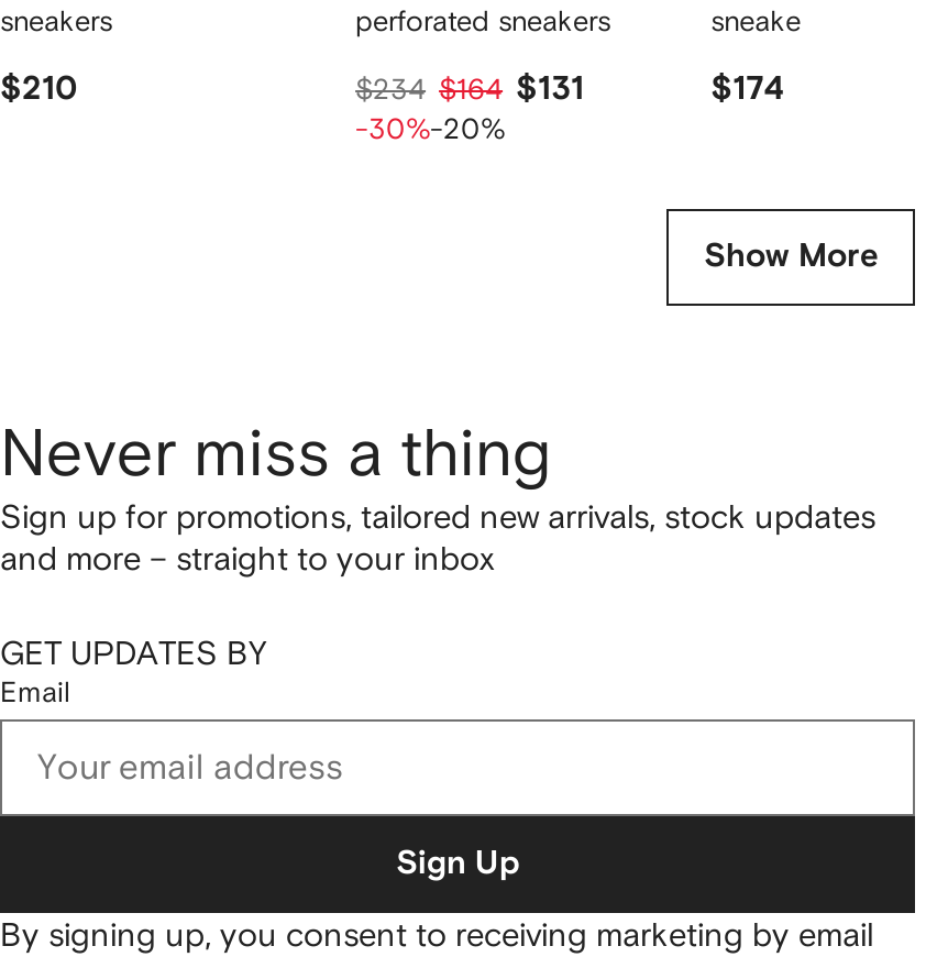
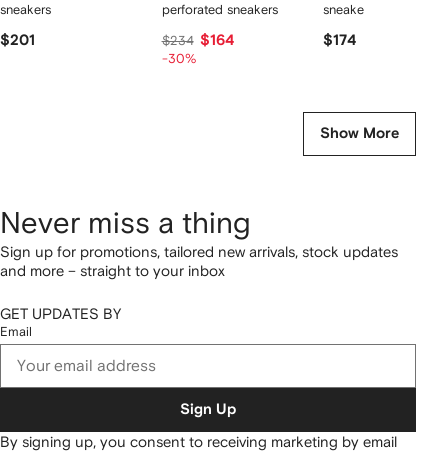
[0,72,77,105] $210 -> [0,33,35,48] $201
[355,72,584,142] $234 $164 $131 | -30%-20% -> [161,33,233,65] $234 $164 | -30%

